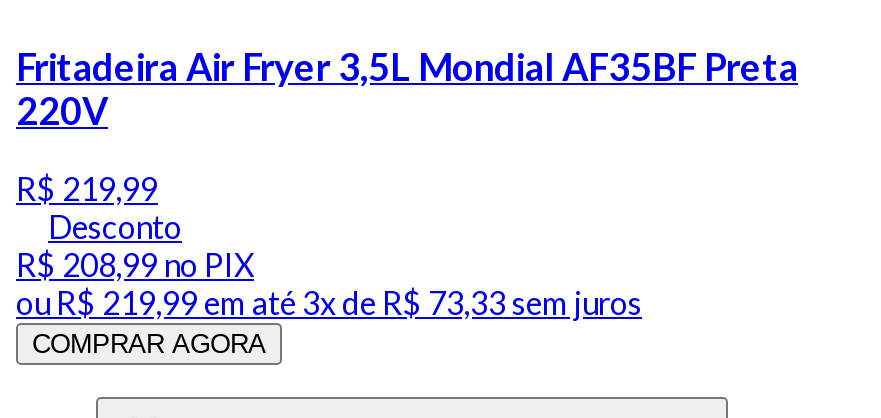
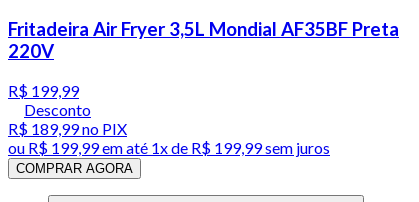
[16,170,158,208] R$ 219,99 -> [8,81,79,100] R$ 199,99
[16,246,254,284] R$ 208,99 no PIX -> [8,119,127,138] R$ 189,99 no PIX
[16,284,642,322] ou R$ 219,99 em até 3x de R$ 73,33 sem juros -> [8,138,330,157] ou R$ 199,99 em até 1x de R$ 199,99 sem juros

